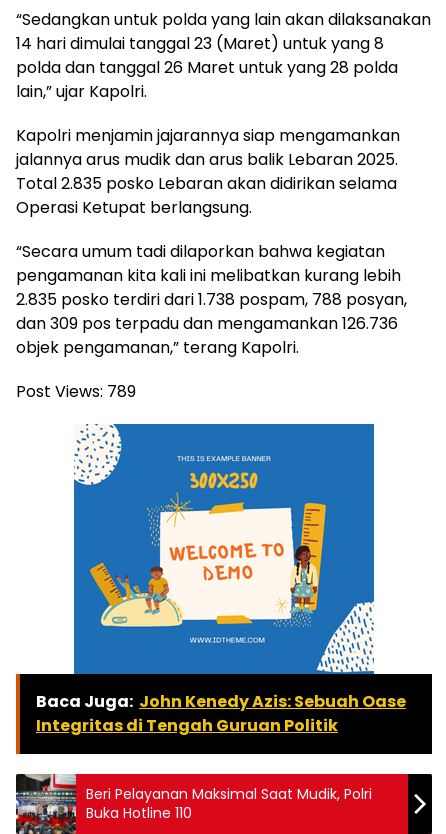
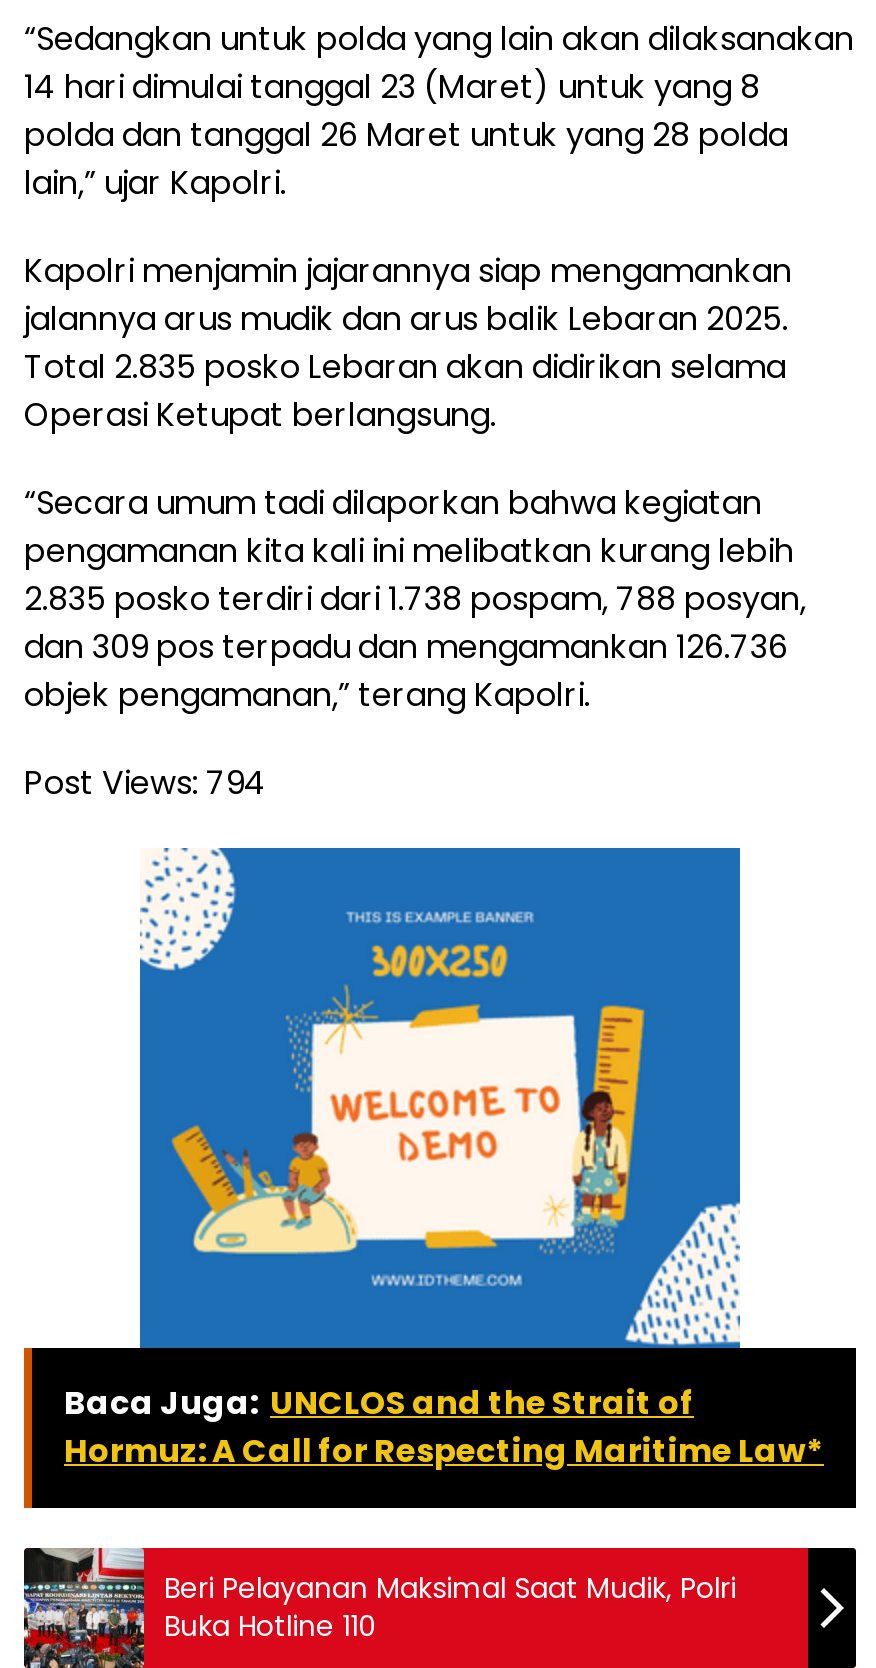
[16,380,136,403] Post Views: 789 -> [24,760,266,806] Post Views: 794
[36,690,406,737] Baca Juga: John Kenedy Azis: Sebuah Oase | Integritas di Tengah Guruan Politik -> [64,1380,824,1474] Baca Juga: UNCLOS and the Strait of | Hormuz: A Call for Respecting Maritime Law*

